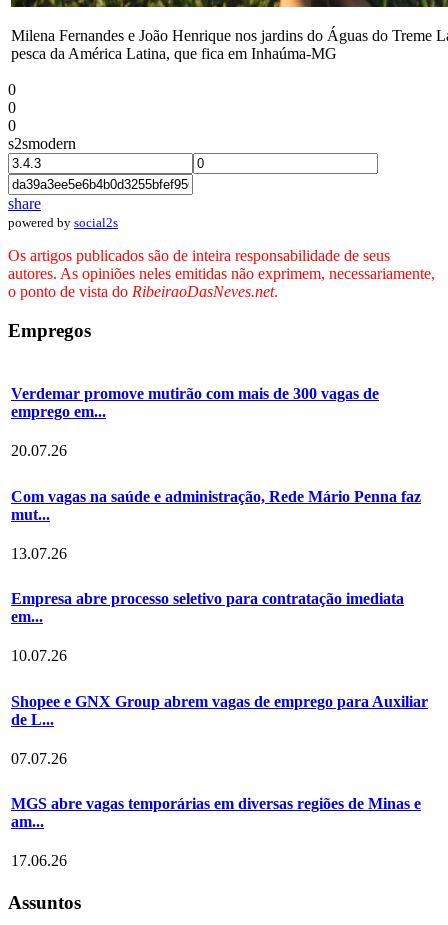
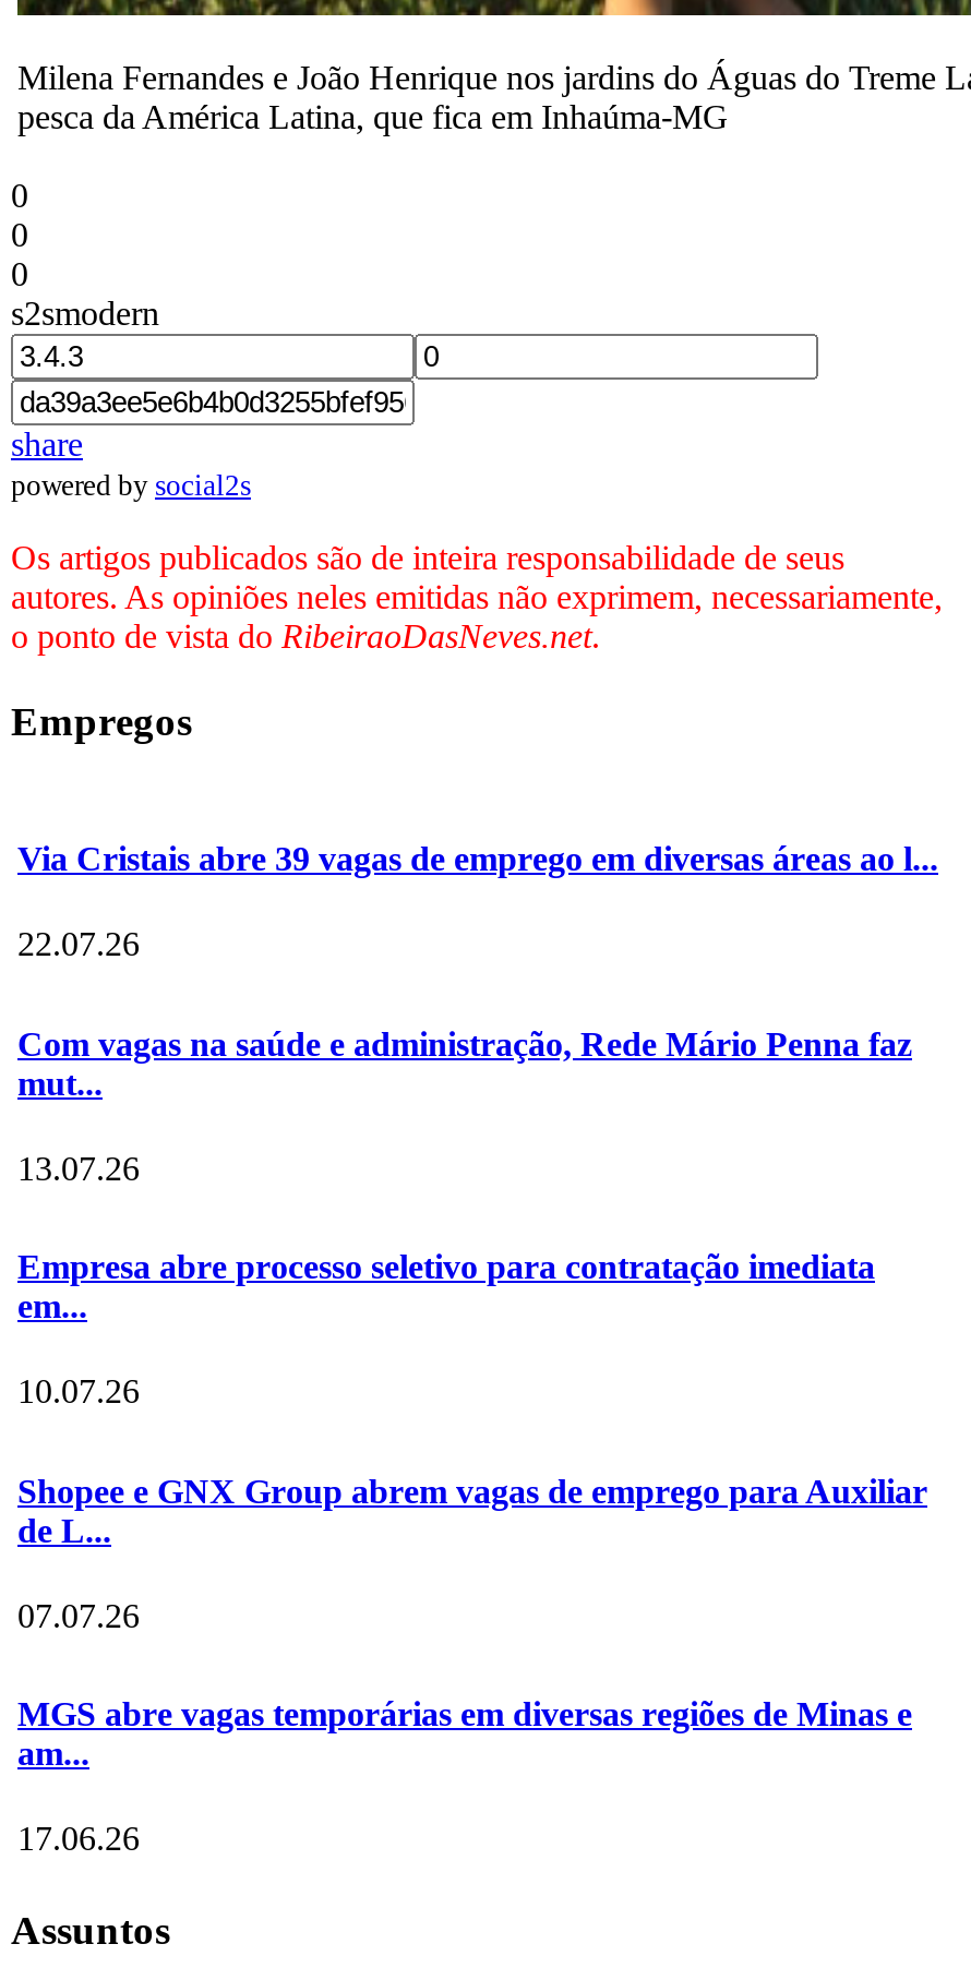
[11,385,379,420] Verdemar promove mutirão com mais de 300 vagas de | emprego em... -> [17,840,938,877] Via Cristais abre 39 vagas de emprego em diversas áreas ao l...
[11,442,67,459] 20.07.26 -> [17,926,140,963] 22.07.26

